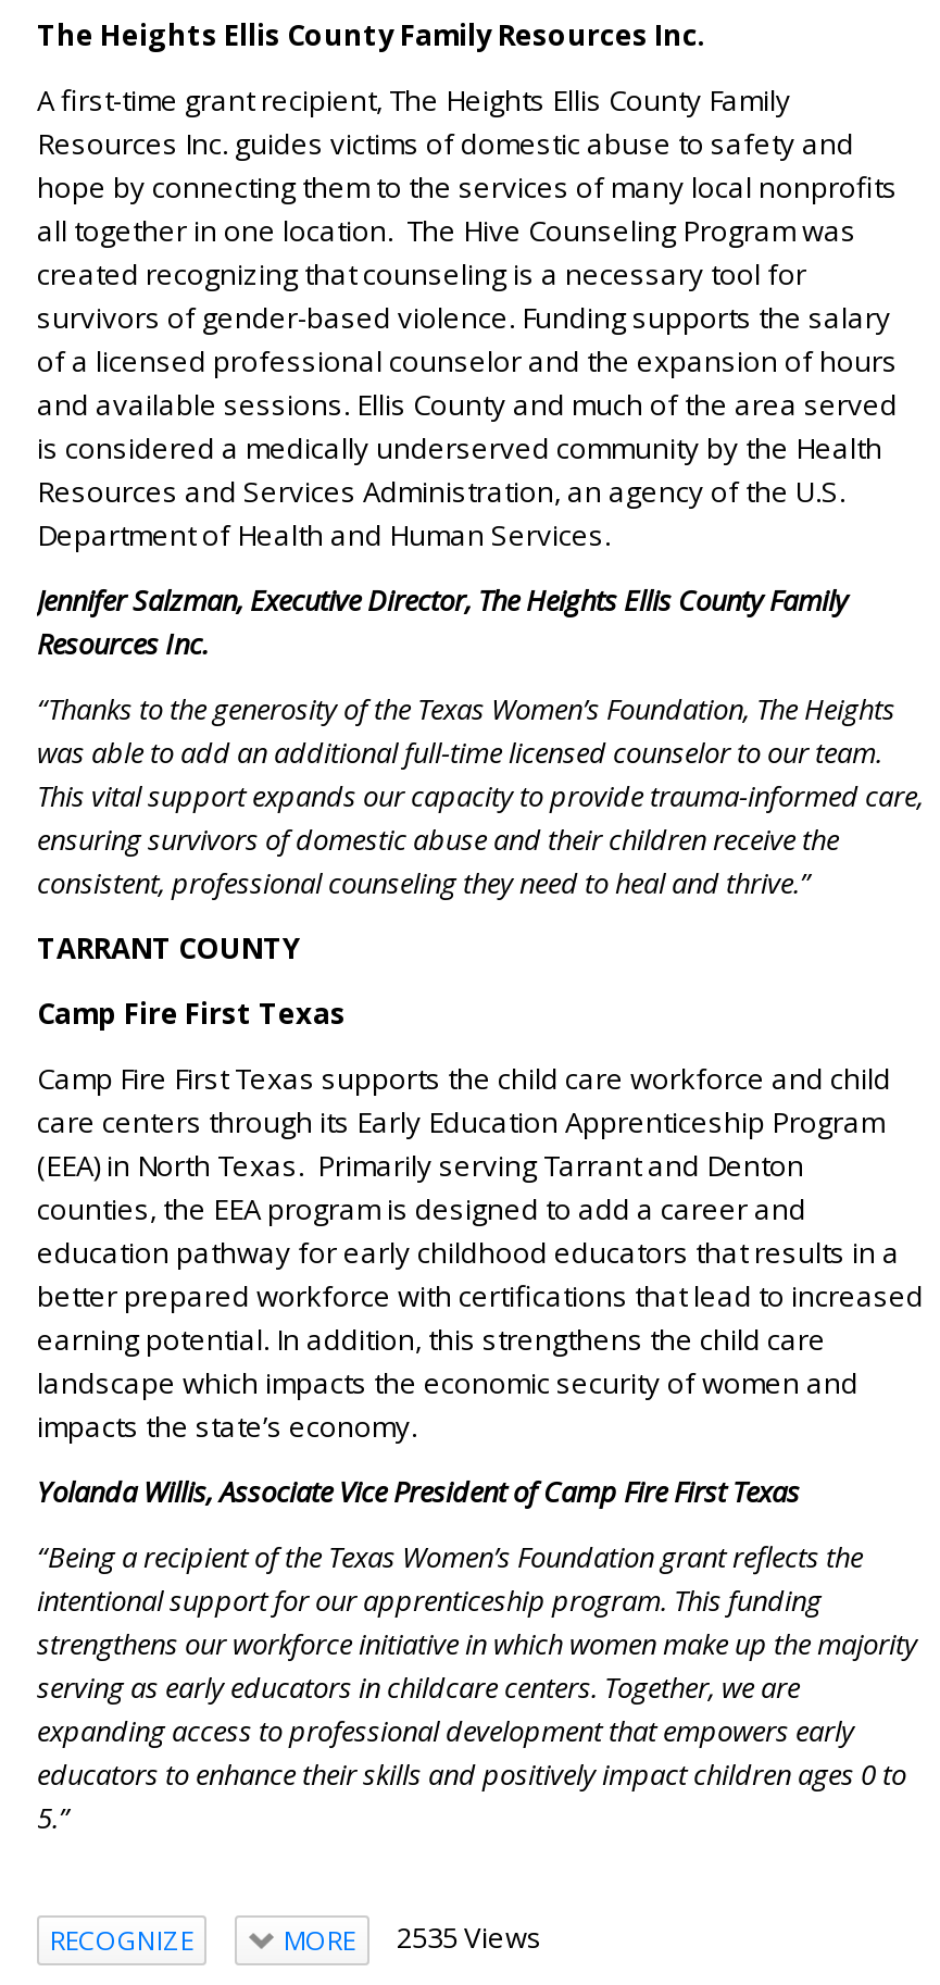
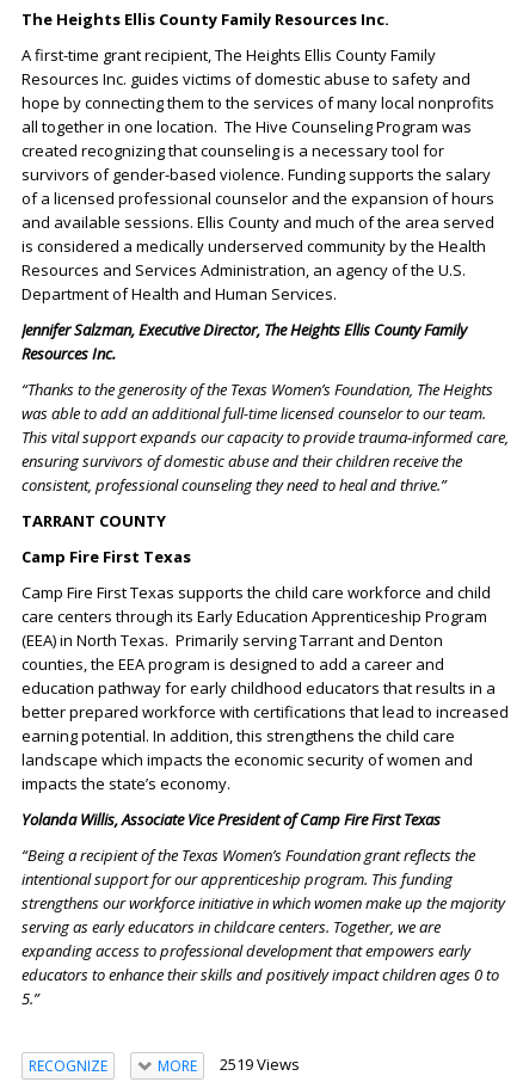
[284,1918,542,1959] MORE 2535 Views -> [157,1053,299,1076] MORE 2519 Views

